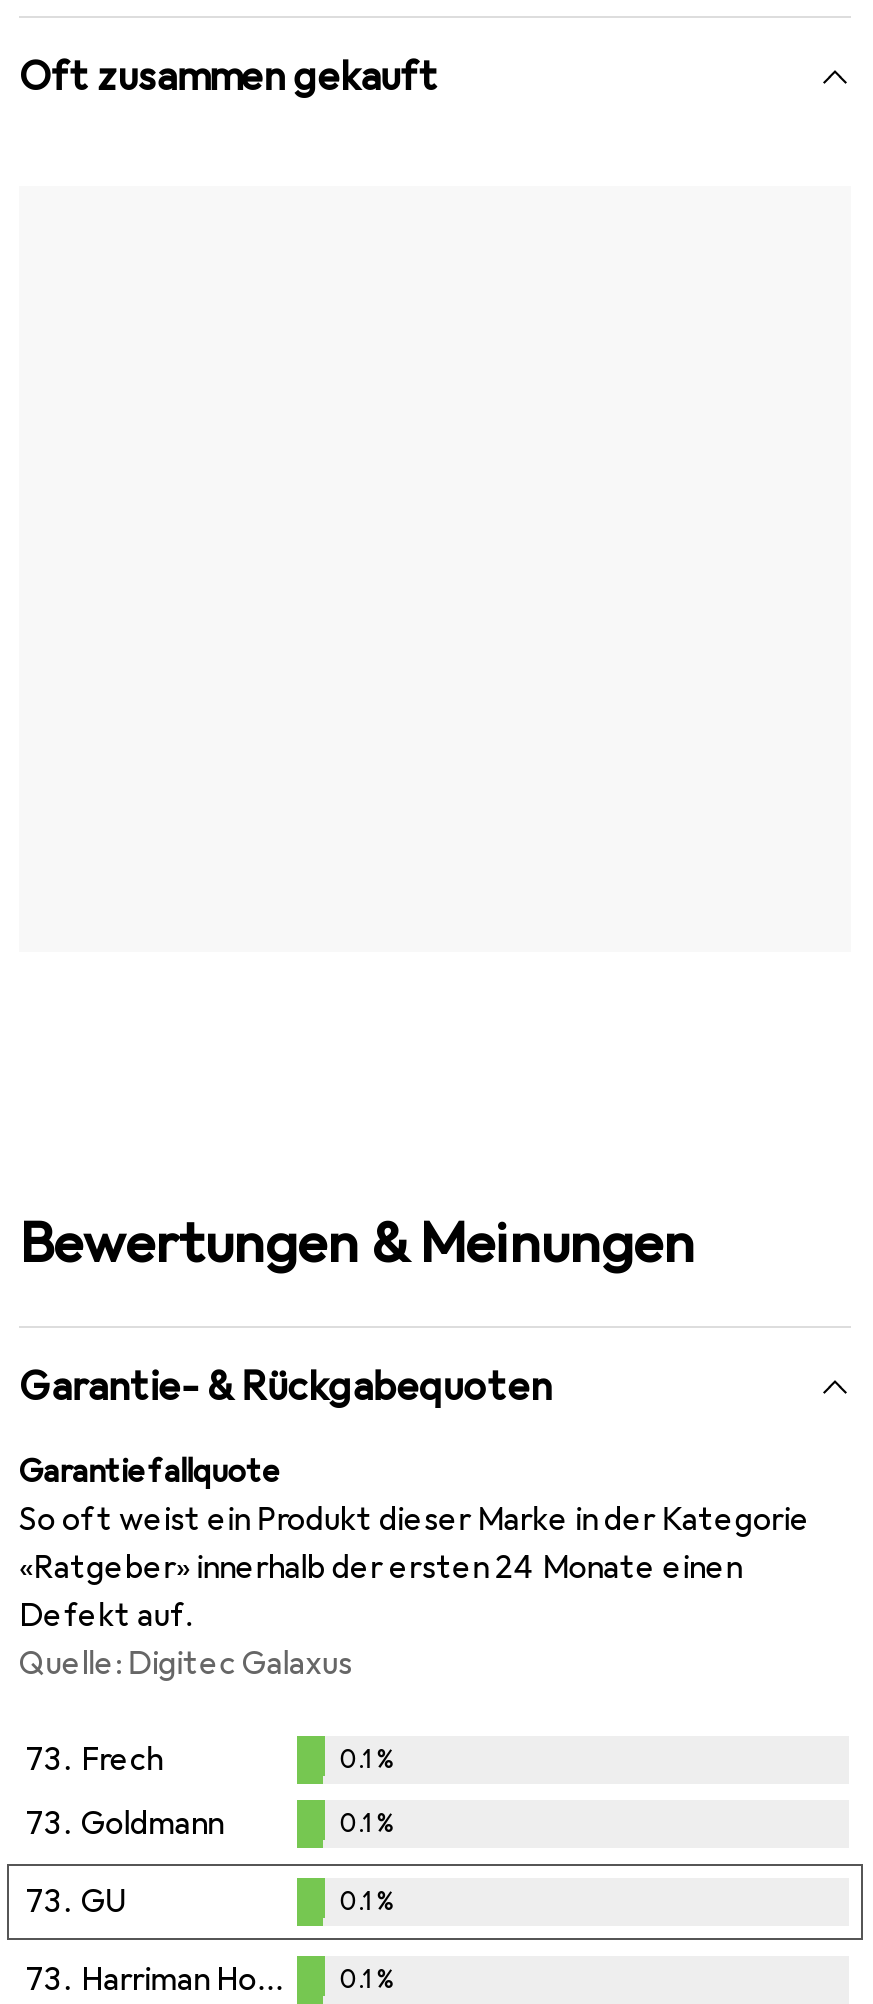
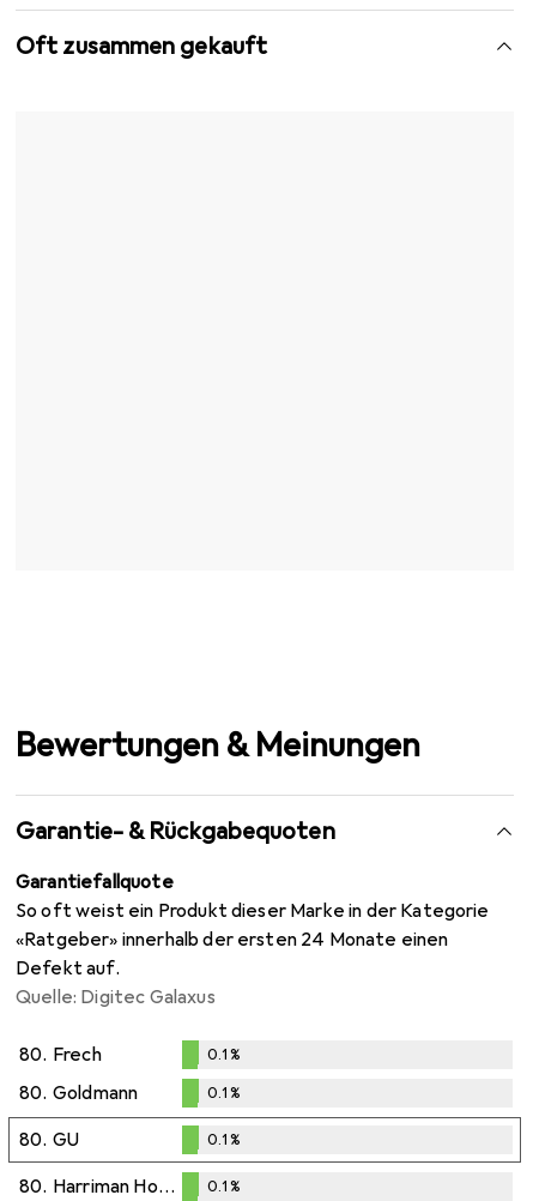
[26,1739,163,1779] 73. Frech -> [19,1042,102,1066] 80. Frech
[26,1803,224,1843] 73. Goldmann -> [19,1081,138,1105] 80. Goldmann
[26,1881,126,1921] 73. GU -> [19,1127,79,1151] 80. GU
[26,1959,71,1999] 73. -> [19,1174,47,1198] 80.

